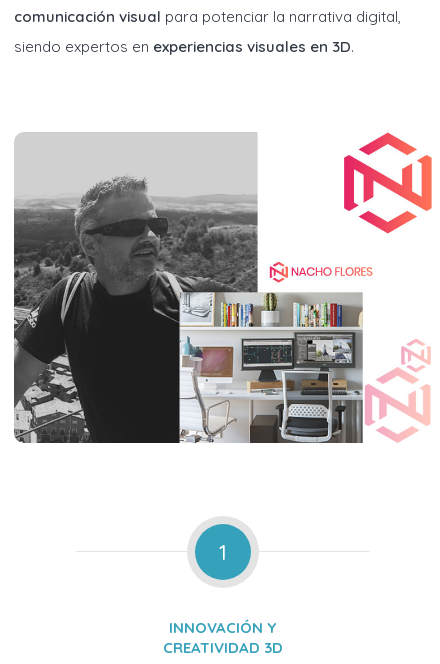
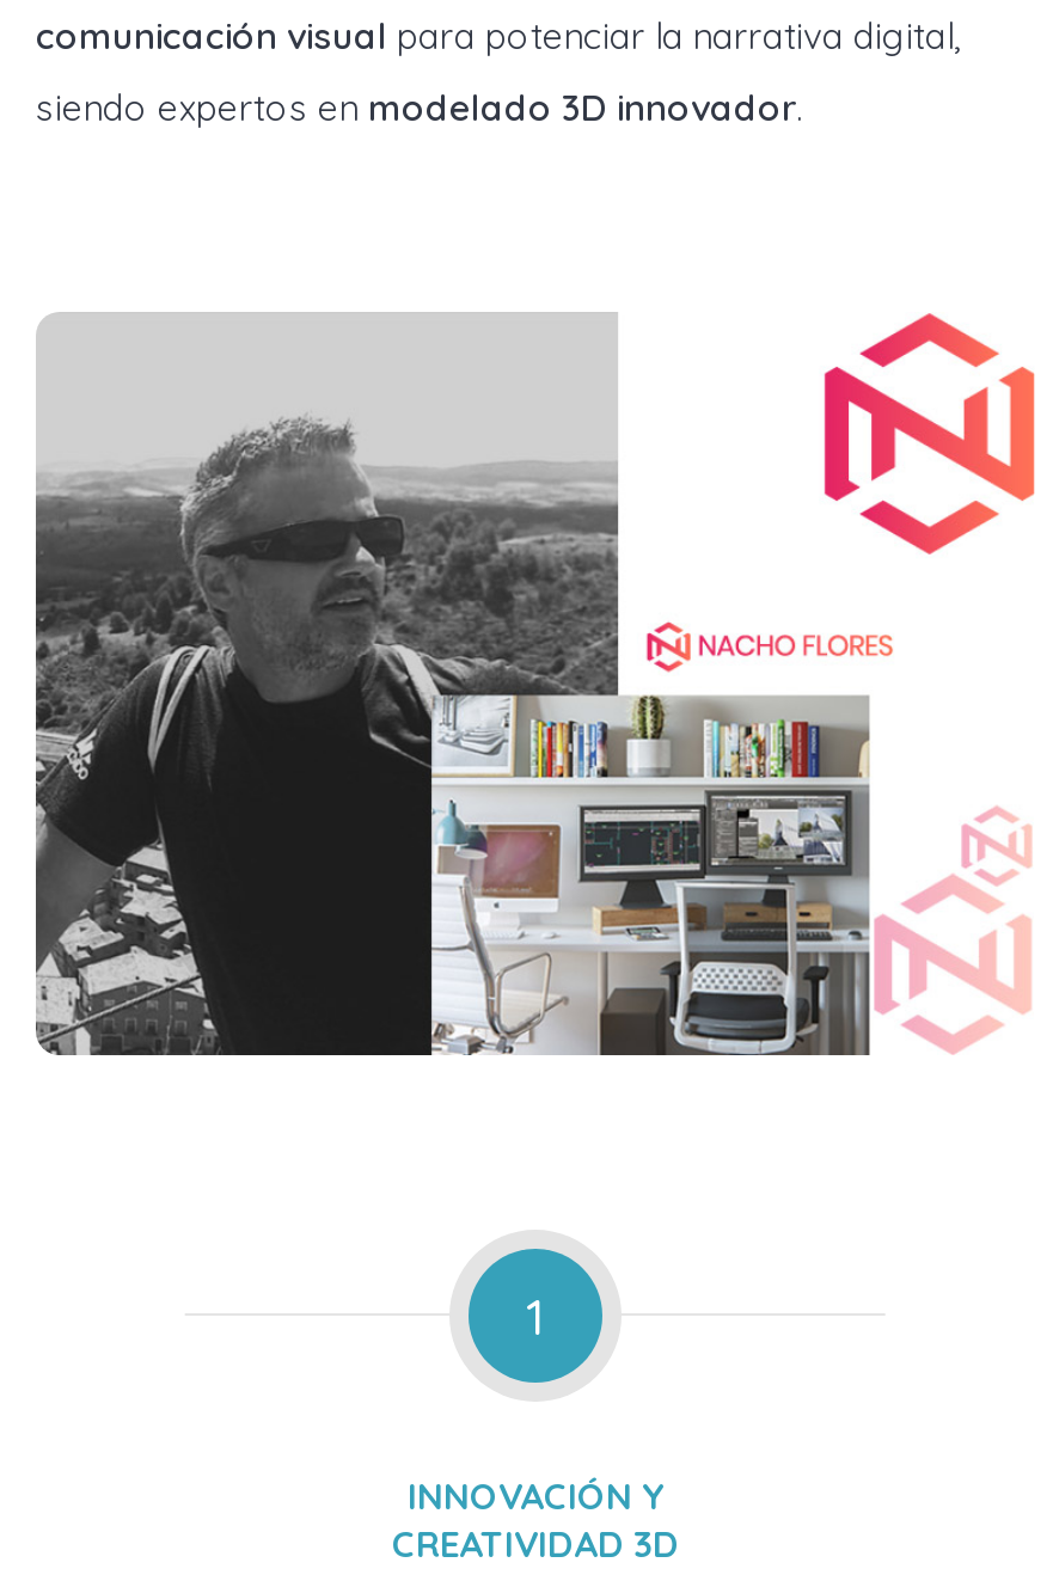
[14,37,354,56] siendo expertos en experiencias visuales en 3D. -> [36,85,803,130] siendo expertos en modelado 3D innovador.

